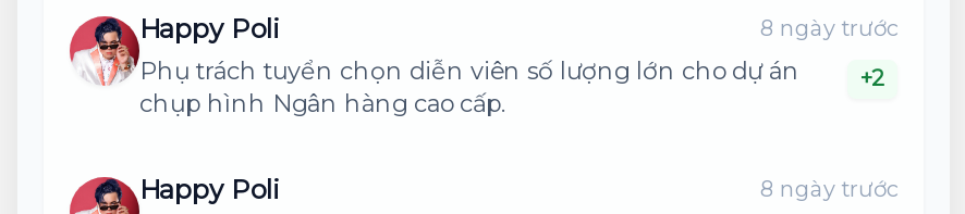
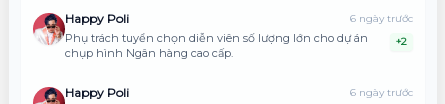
[760,15,897,43] 8 ngày trước -> [350,12,413,25] 6 ngày trước
[760,176,897,204] 8 ngày trước -> [350,86,413,99] 6 ngày trước

